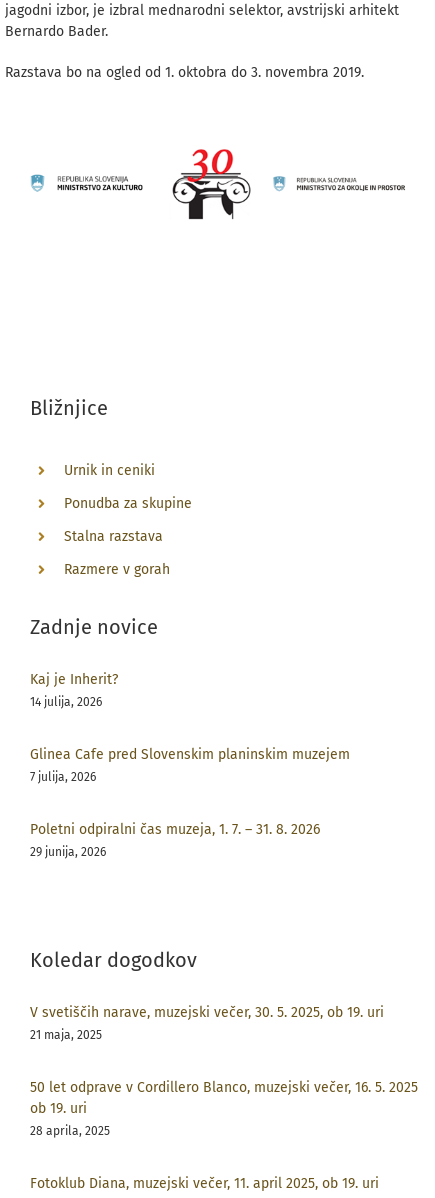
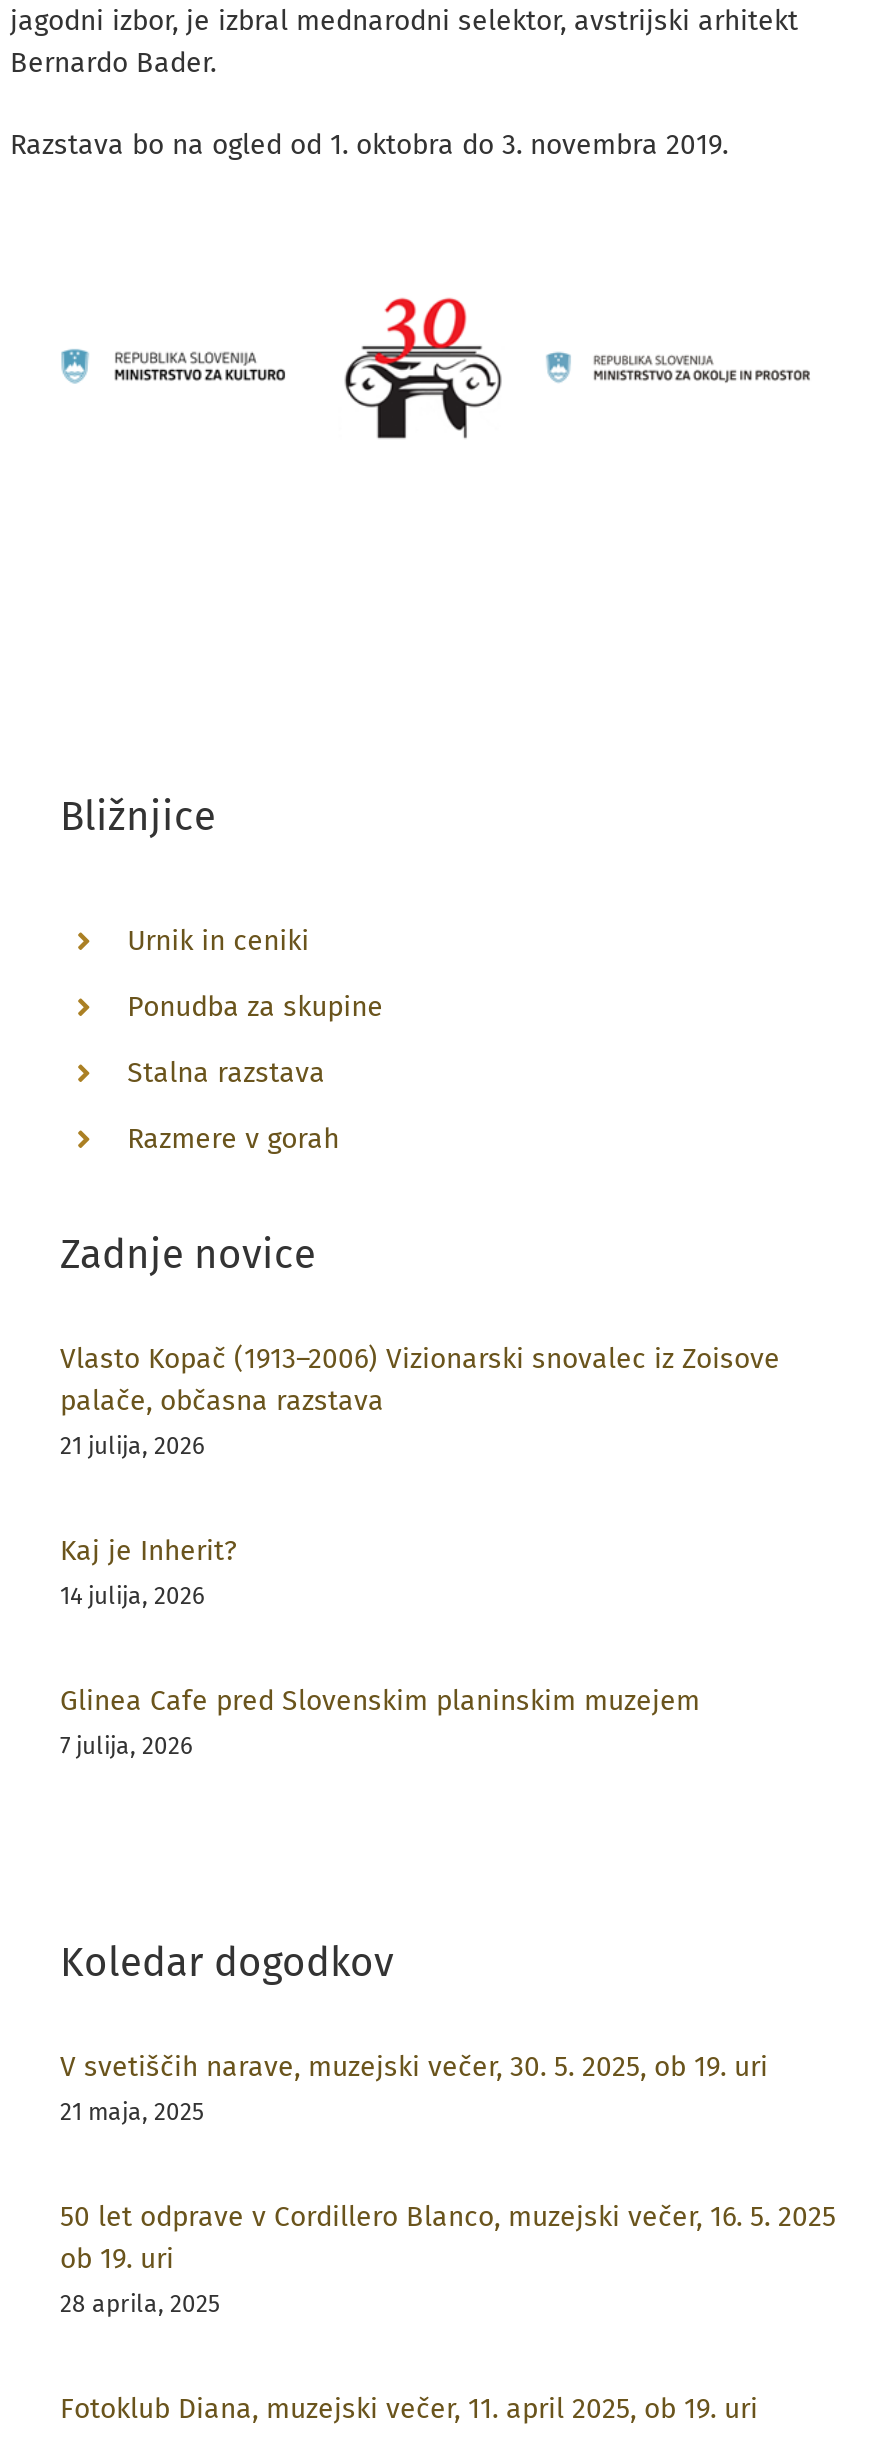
none -> [60,1342,780,1460] Vlasto Kopač (1913–2006) Vizionarski snovalec iz Zoisove | palače, občasna razstava | 21 julija, 2026
moved [30,671,350,784] -> [60,1534,700,1760]: Kaj je Inherit? | 14 julija, 2026 | Glinea Cafe pred Slovenskim planinskim muzejem | 7 julija, 2026
[30,821,320,859] Poletni odpiralni čas muzeja, 1. 7. – 31. 8. 2026 | 29 junija, 2026 -> none

